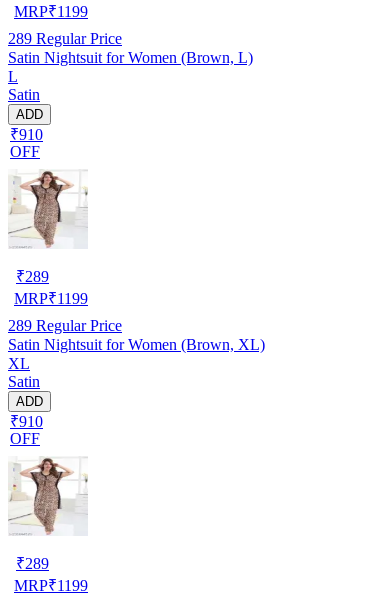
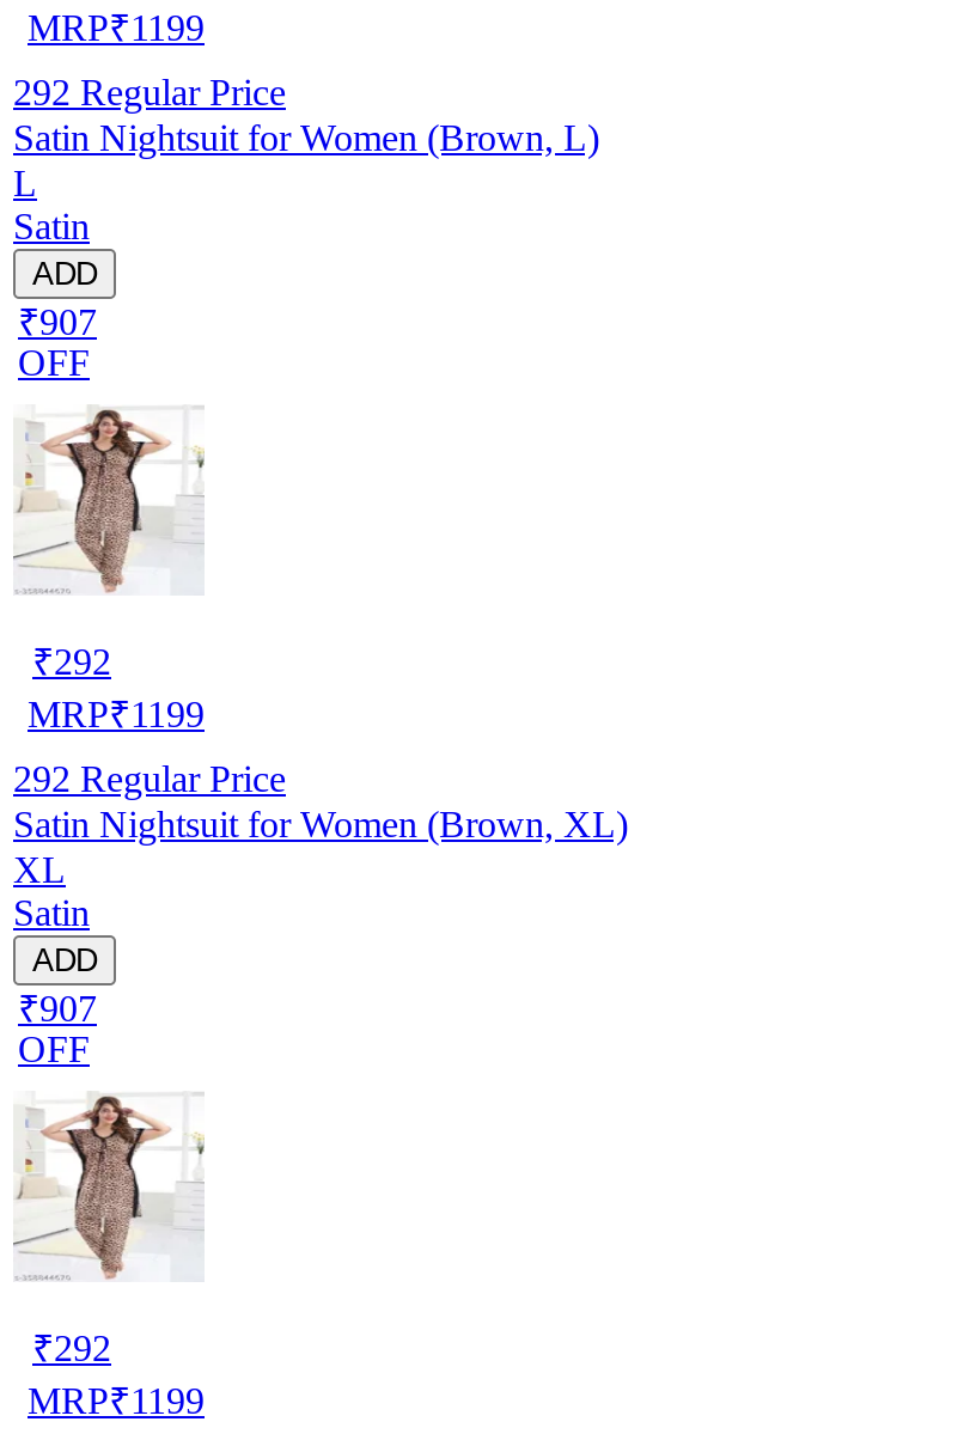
[8,30,122,47] 289 Regular Price -> [13,71,286,112] 292 Regular Price
[10,126,43,143] ₹910 -> [18,301,97,341] ₹907
[16,268,49,285] ₹289 -> [32,640,111,681] ₹292
[8,317,122,334] 289 Regular Price -> [13,758,286,798] 292 Regular Price
[10,413,43,430] ₹910 -> [18,987,97,1028] ₹907
[16,555,49,572] ₹289 -> [32,1327,111,1368] ₹292

